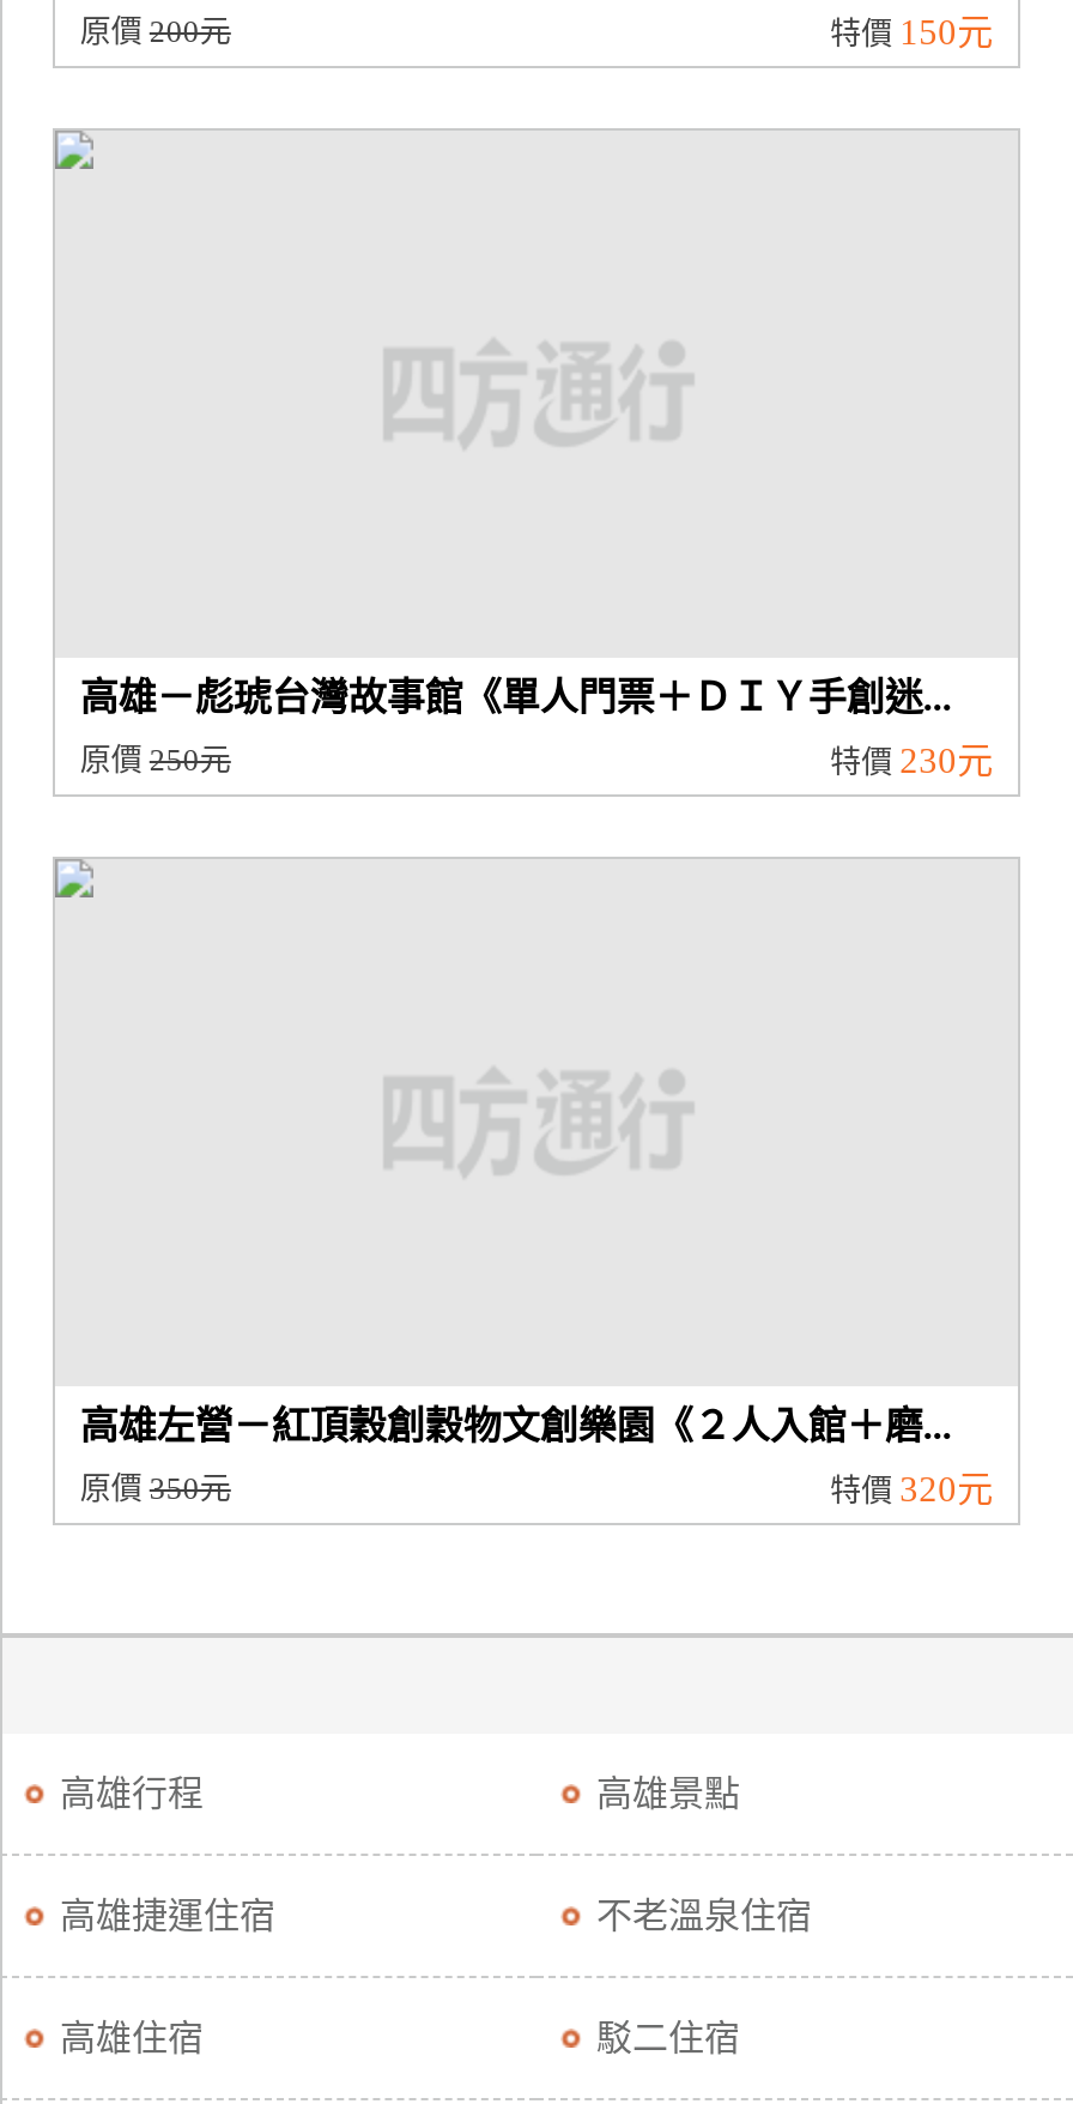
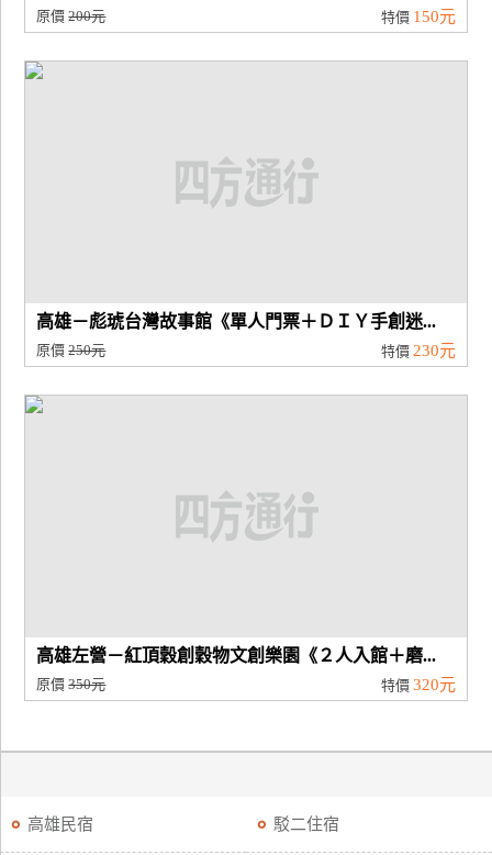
[60,1775,812,2057] 高雄行程 | 高雄景點 | 高雄捷運住宿 | 不老溫泉住宿 | 高雄住宿 -> [27,815,93,833] 高雄民宿

